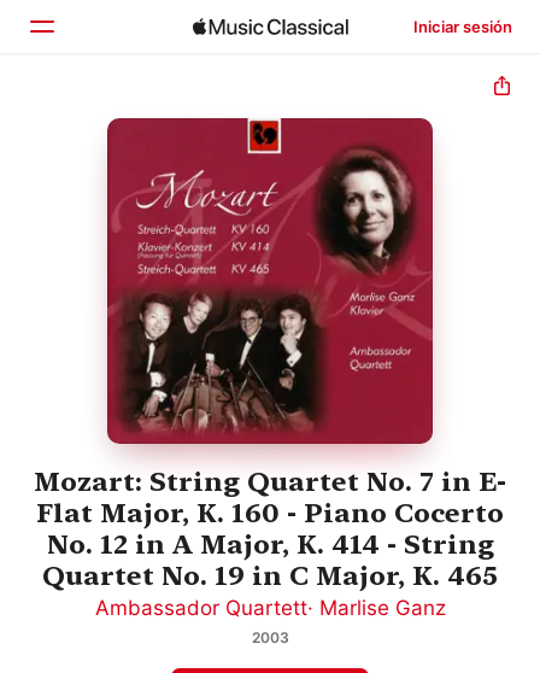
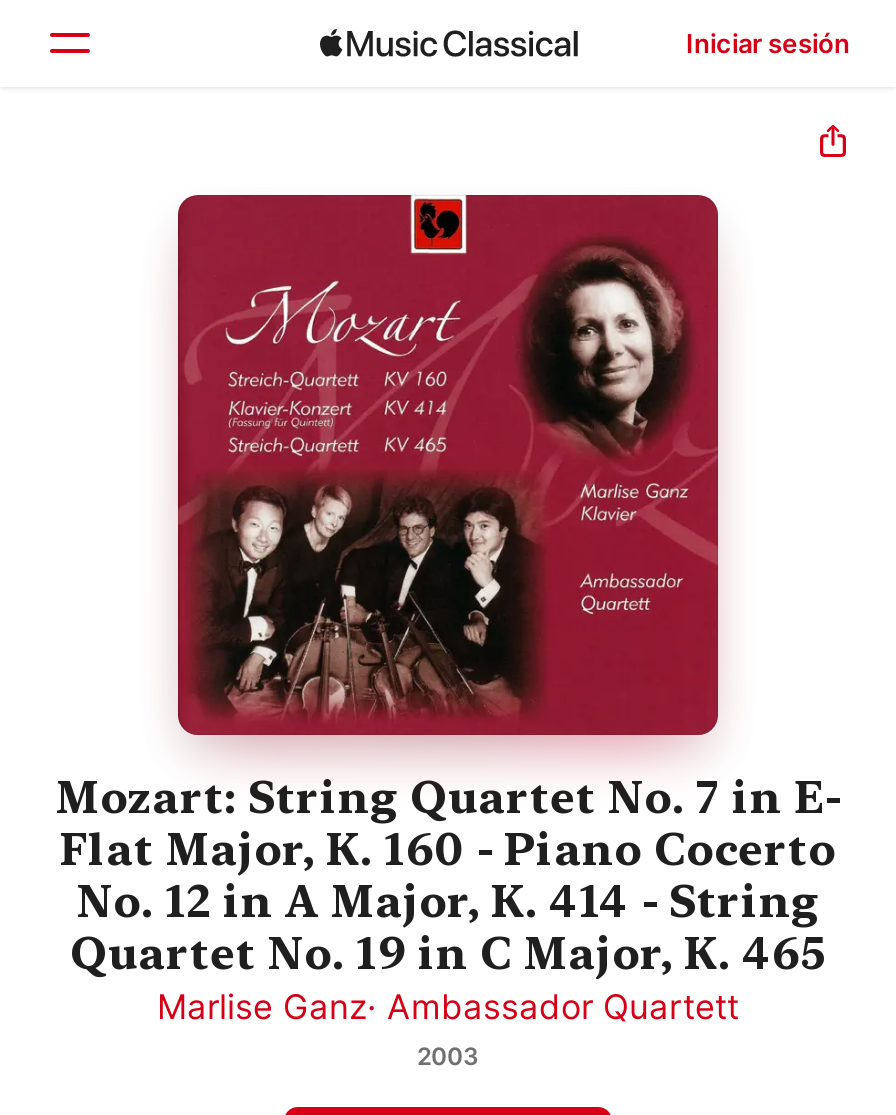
[95,596,445,620] Ambassador Quartett · Marlise Ganz -> [157,988,739,1028] Marlise Ganz · Ambassador Quartett

